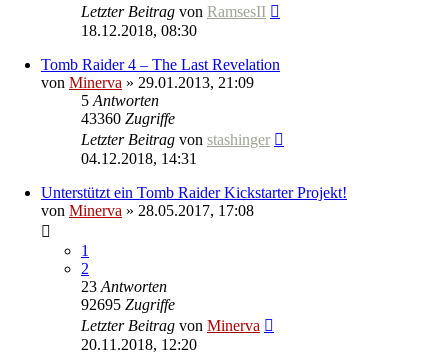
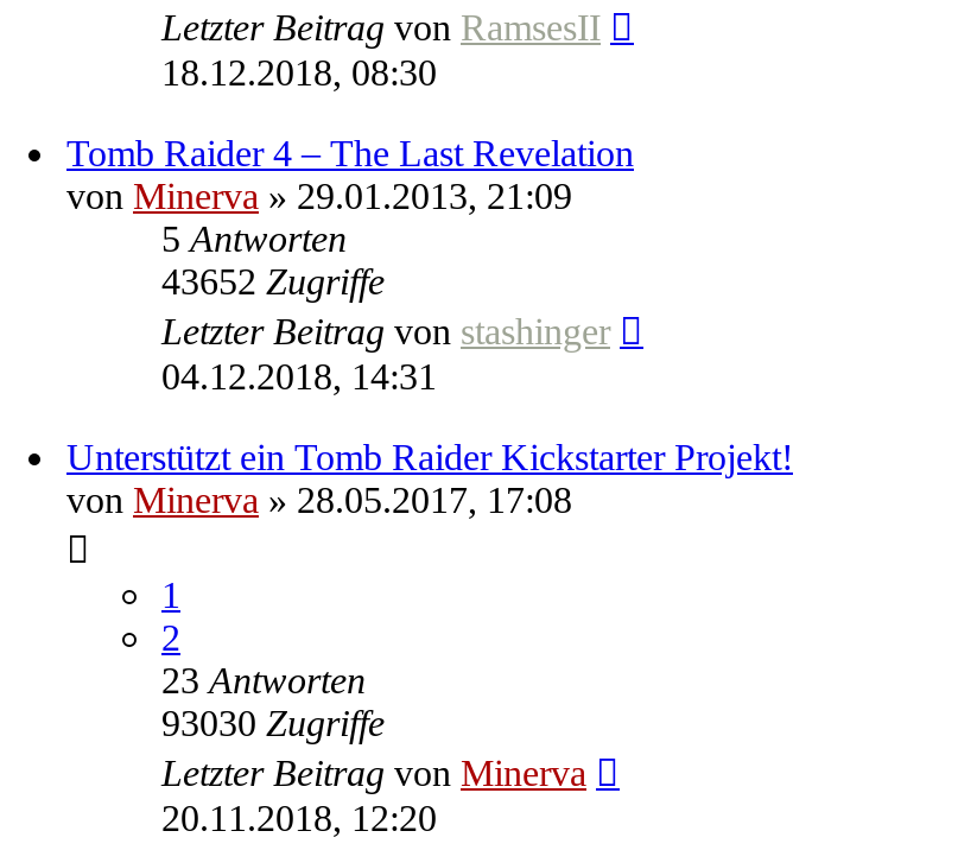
[81,110,175,127] 43360 Zugriffe -> [161,262,385,302] 43652 Zugriffe
[81,296,175,313] 92695 Zugriffe -> [161,704,385,744] 93030 Zugriffe

